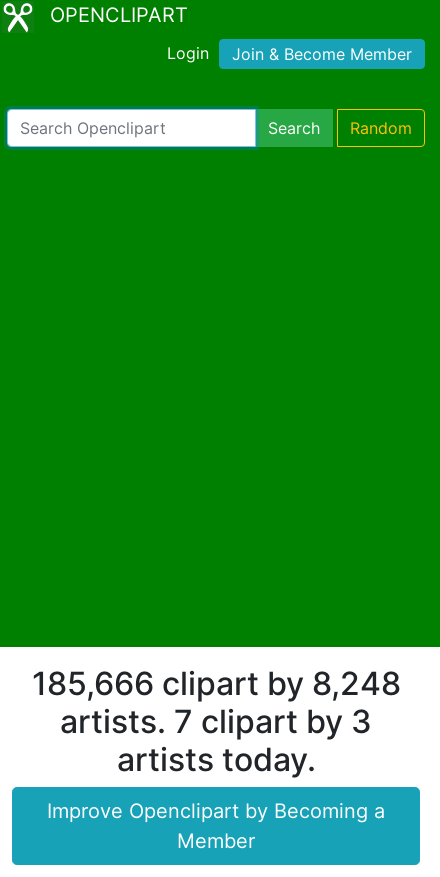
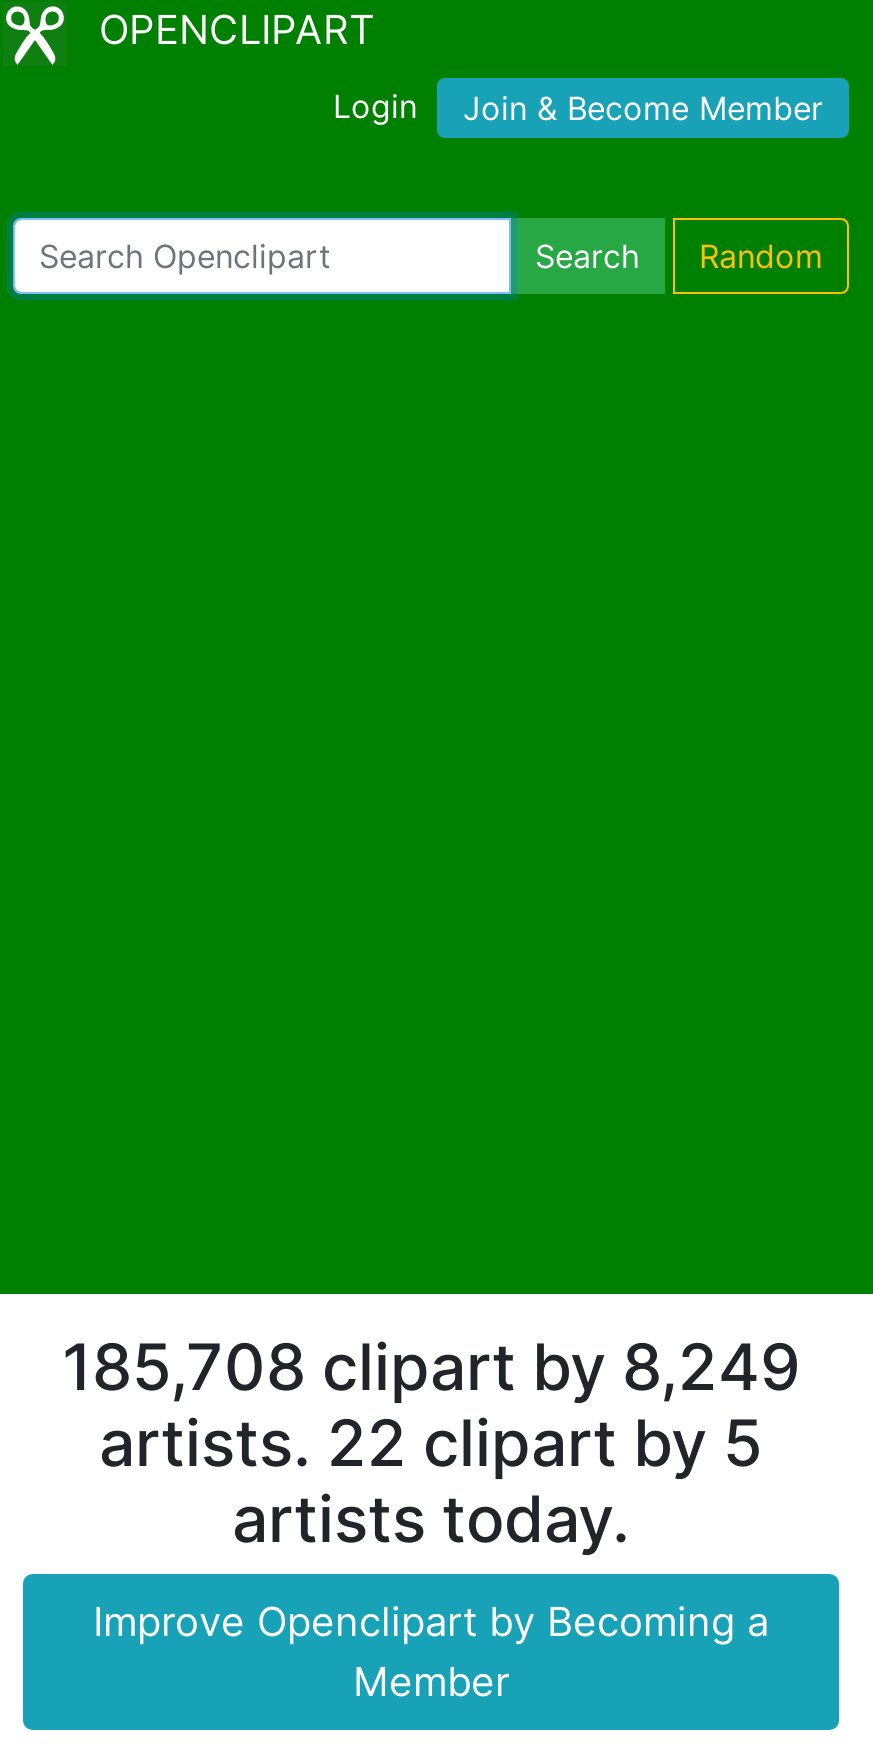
[31,663,400,702] 185,666 clipart by 8,248 -> [62,1327,800,1405] 185,708 clipart by 8,249
[60,701,372,740] artists. 7 clipart by 3 -> [99,1403,763,1481] artists. 22 clipart by 5

